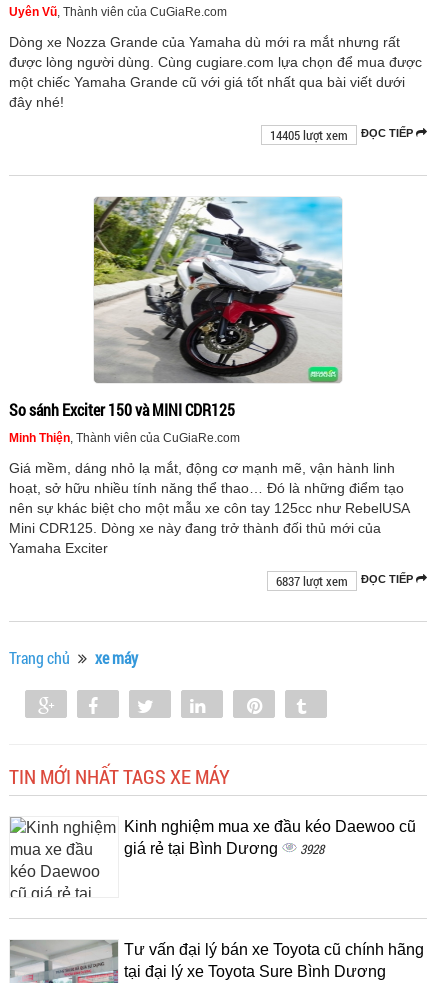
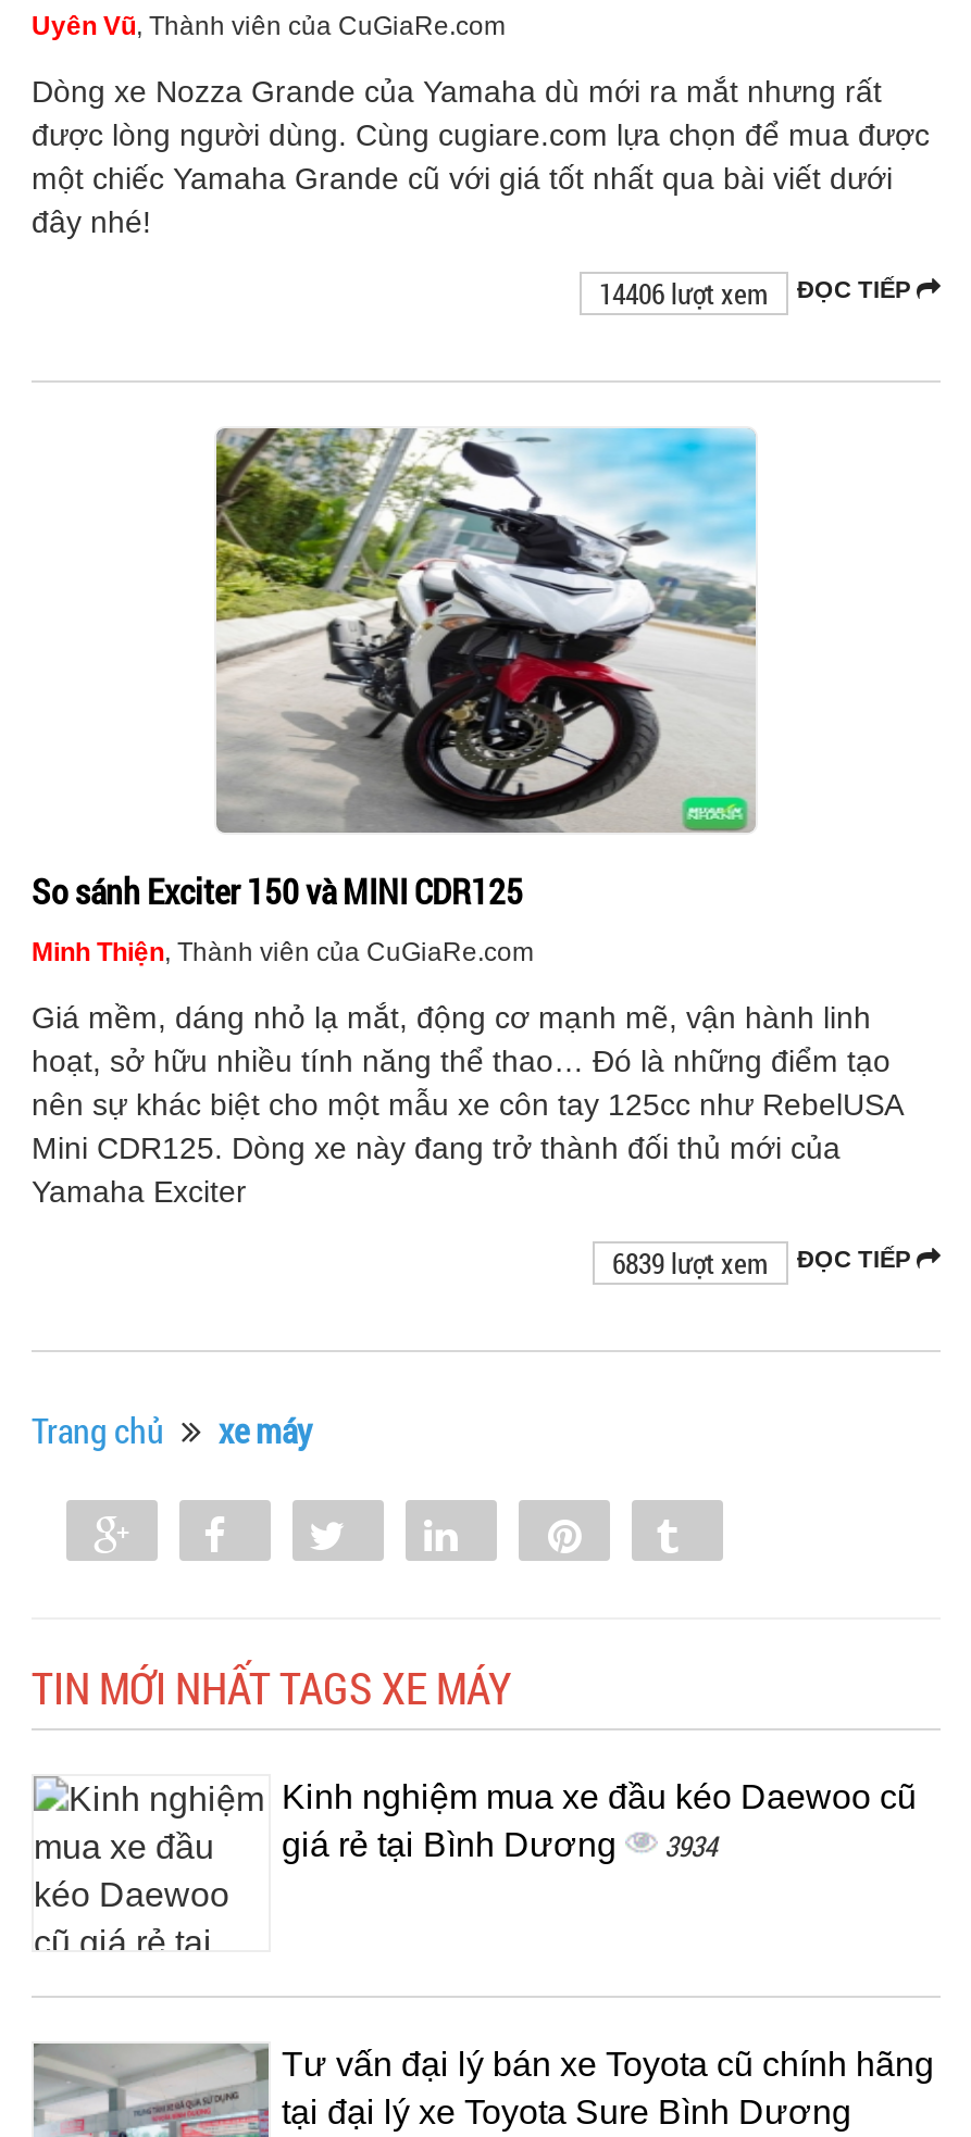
[270,126,416,144] 14405 lượt xem ĐỌC TIẾP -> [599,274,917,313] 14406 lượt xem ĐỌC TIẾP
[276,572,416,590] 6837 lượt xem ĐỌC TIẾP -> [612,1244,917,1283] 6839 lượt xem ĐỌC TIẾP
[124,840,324,858] giá rẻ tại Bình Dương 3928 -> [282,1826,717,1865] giá rẻ tại Bình Dương 3934

